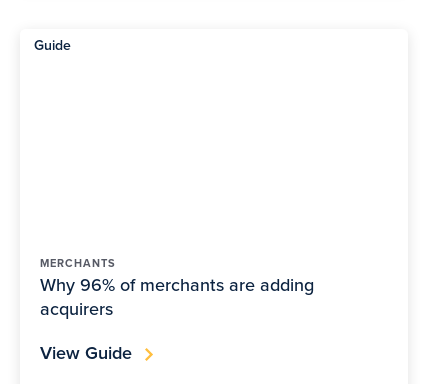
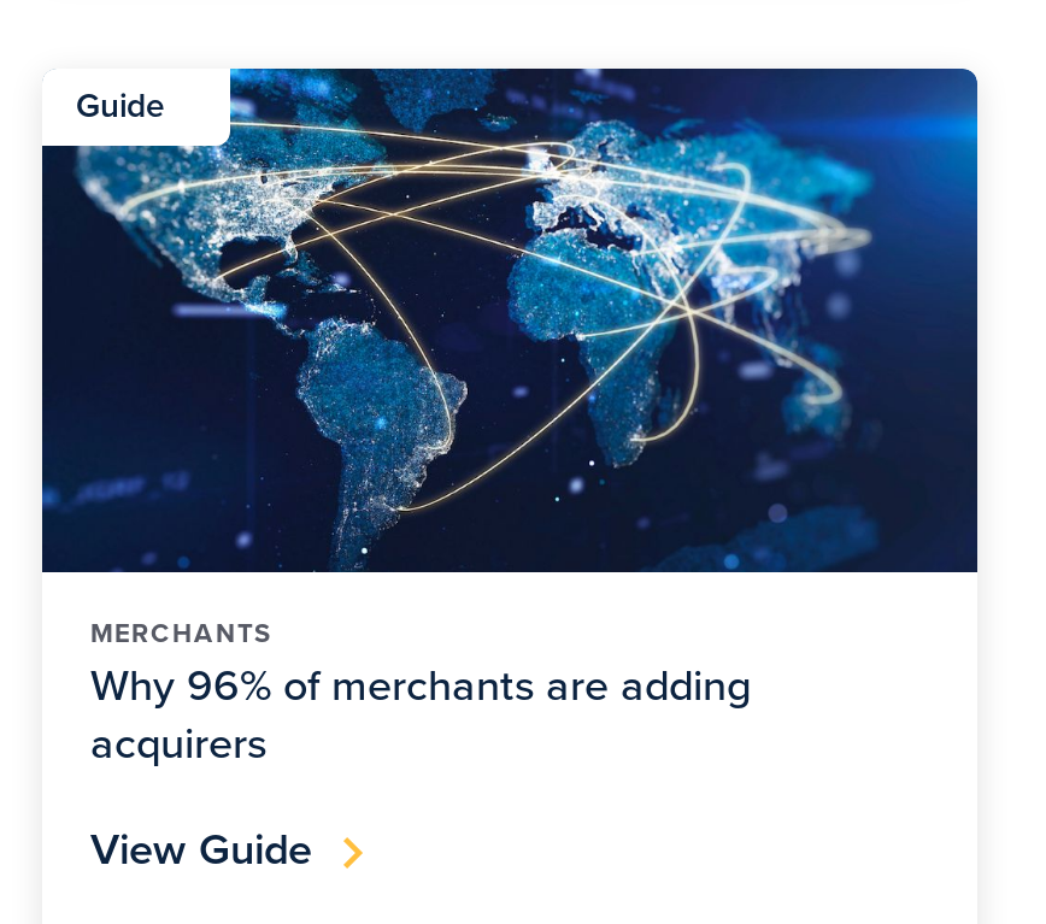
none -> [40,65,980,576] [image]

